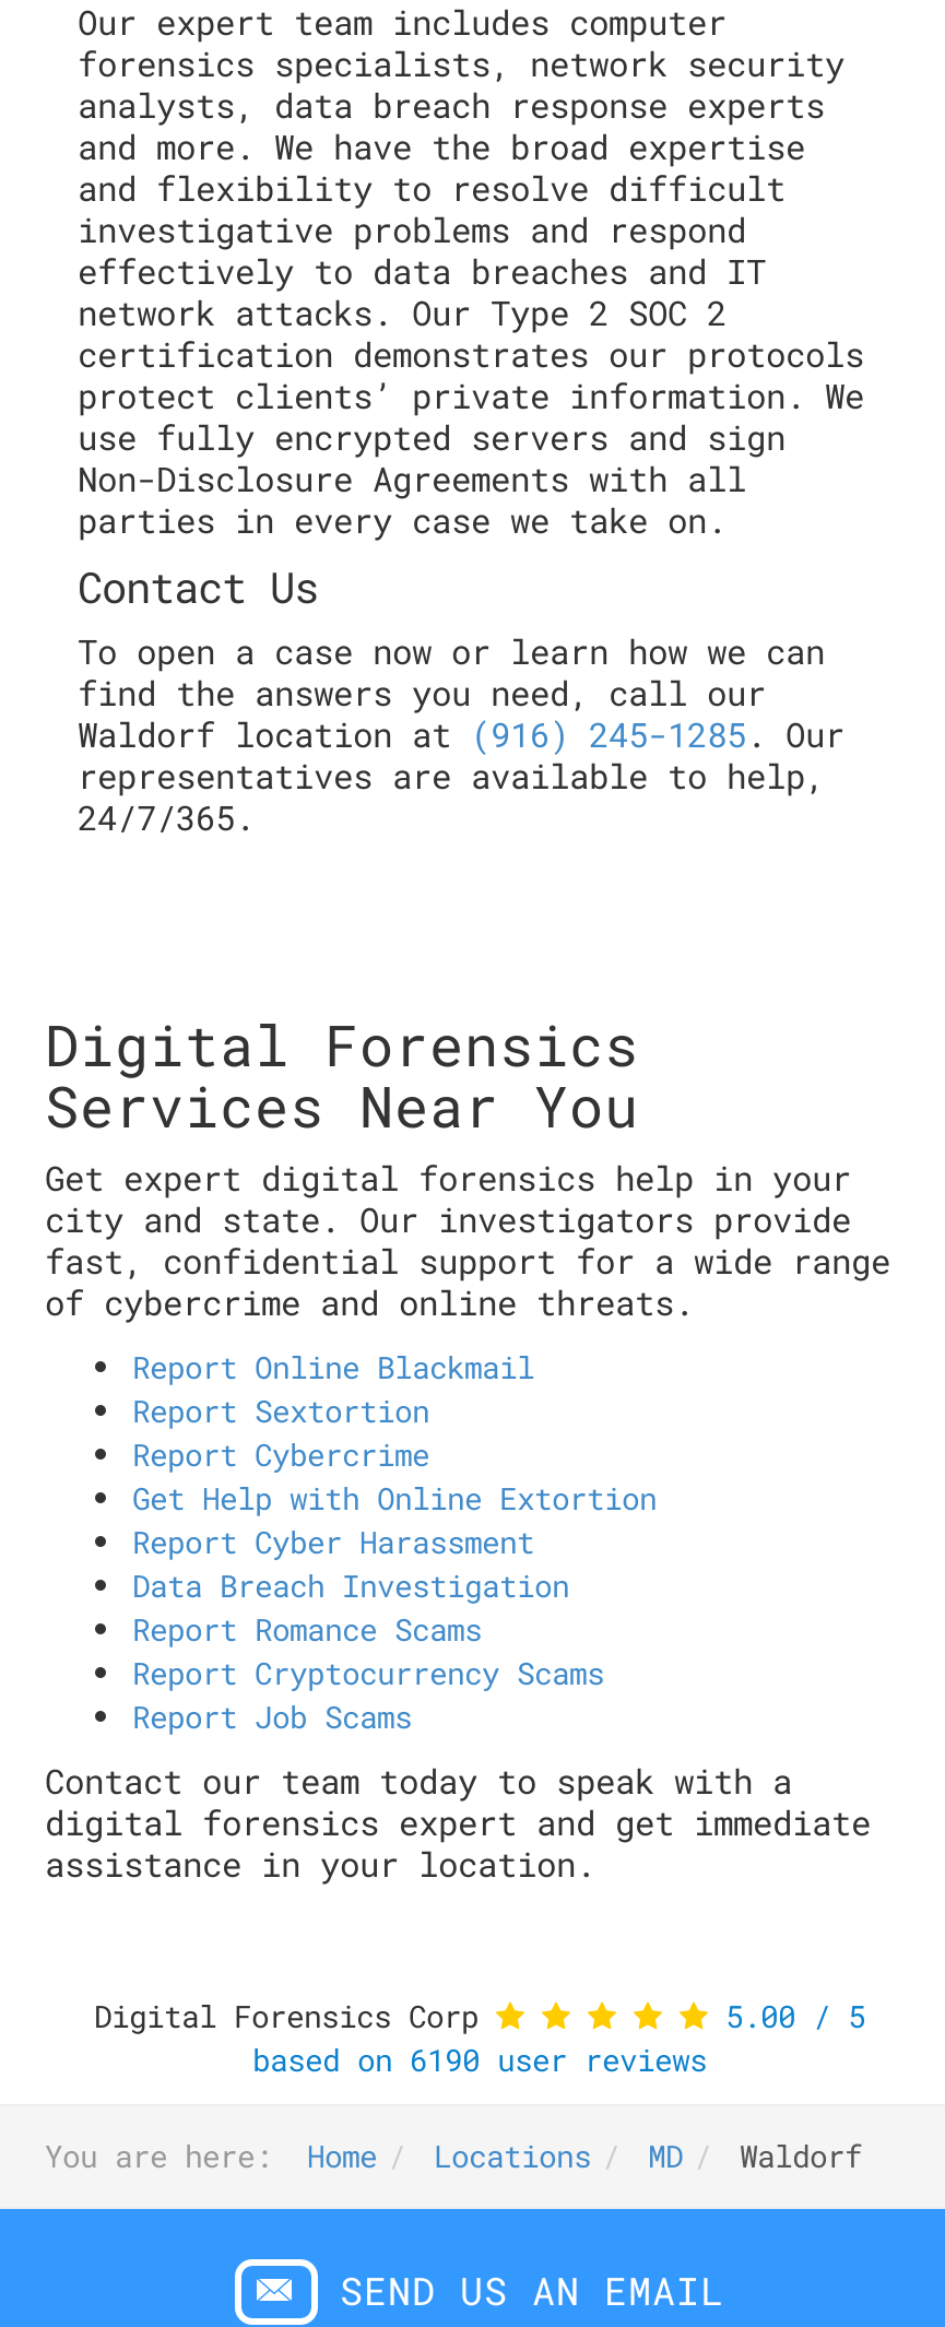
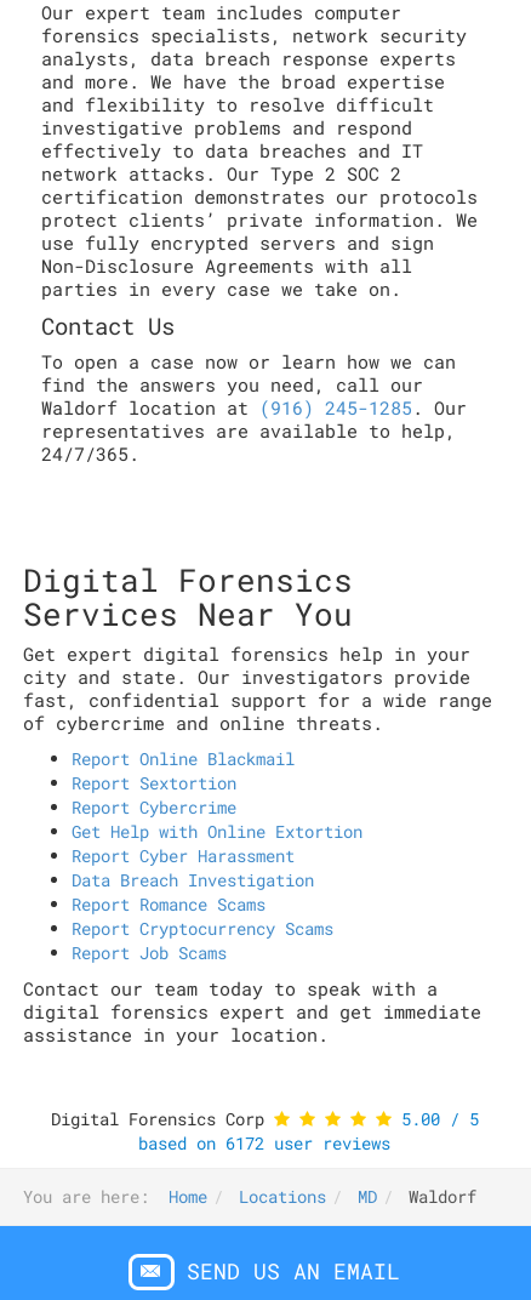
[252,2039,707,2080] based on 6190 user reviews -> [138,1131,390,1154] based on 6172 user reviews

